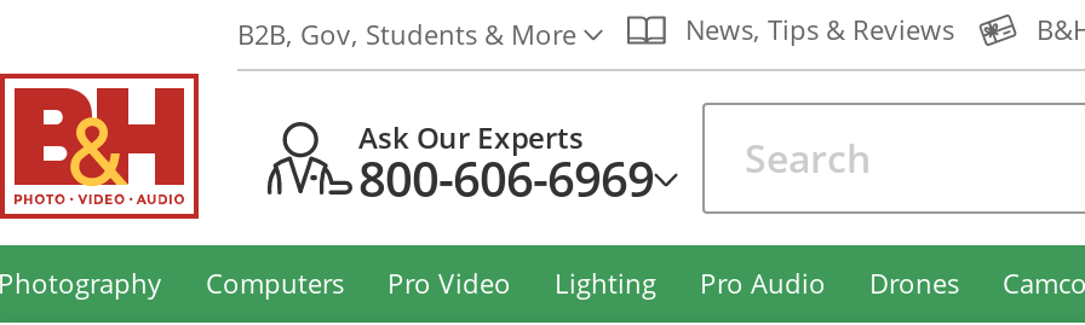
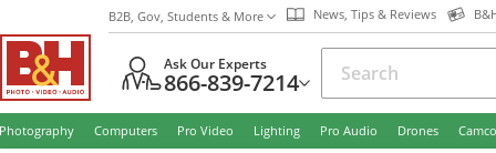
[358,146,654,211] 800-606-6969 -> [164,68,299,98] 866-839-7214

